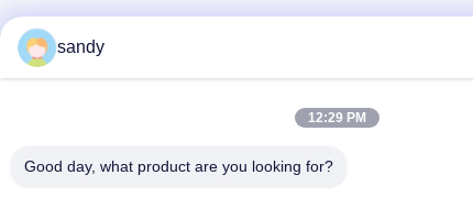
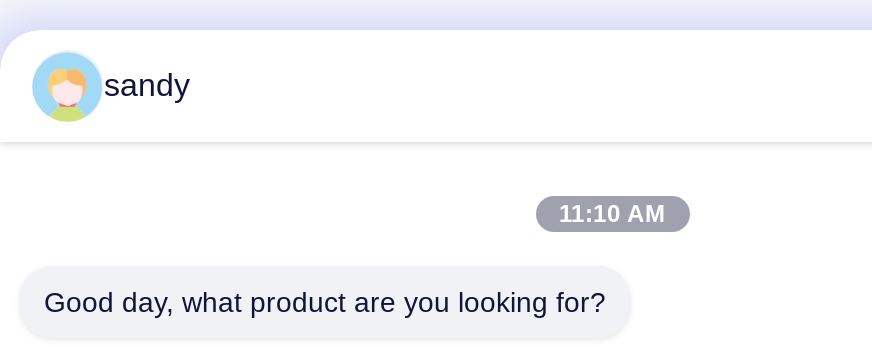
[307,110,366,125] 12:29 PM -> [559,200,665,228] 11:10 AM

